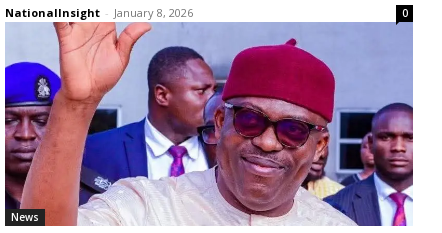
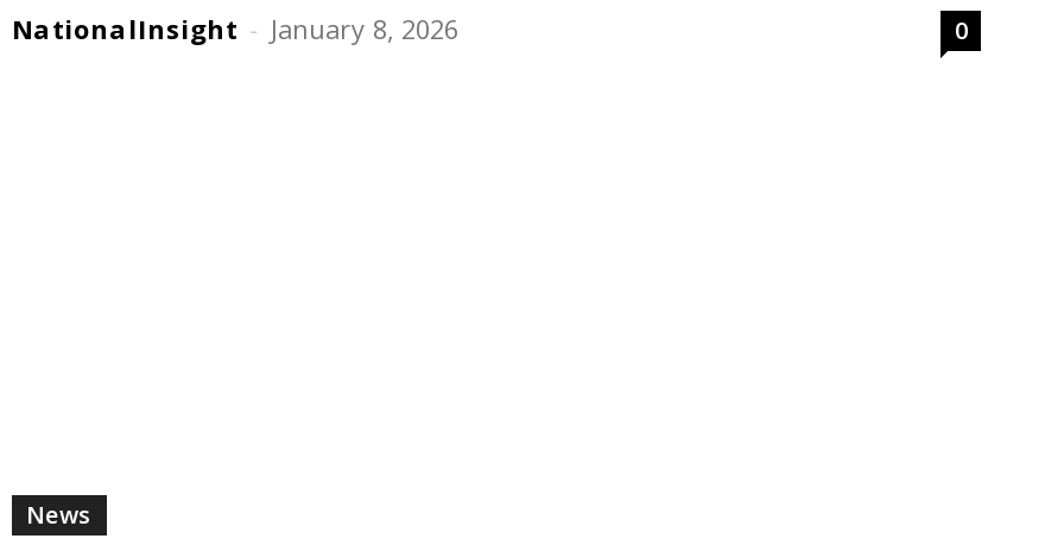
[4,21,414,227] [image] -> none

